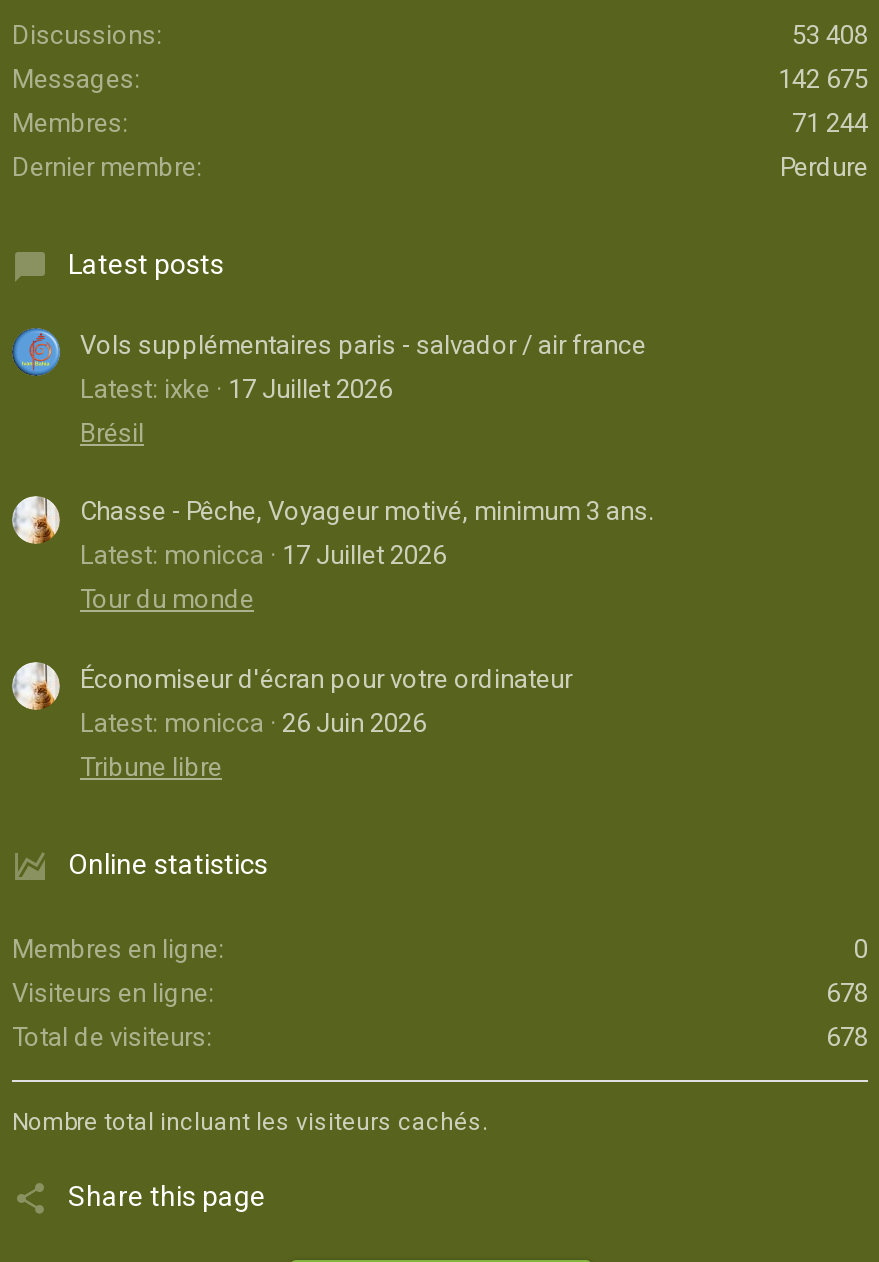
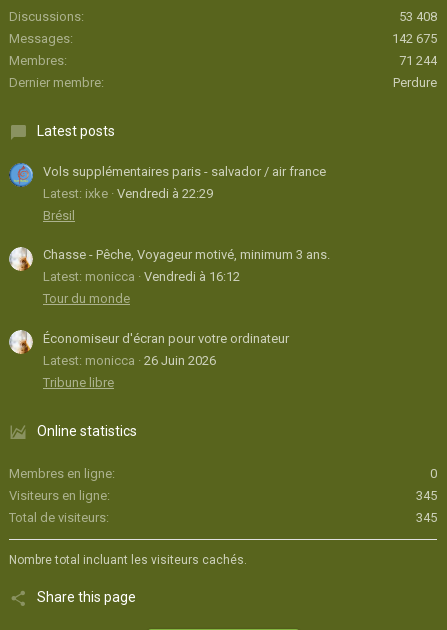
[80,373,392,403] Latest: ixke 17 Juillet 2026 -> [43,186,213,201] Latest: ixke Vendredi à 22:29
[80,541,446,571] Latest: monicca 17 Juillet 2026 -> [43,269,240,284] Latest: monicca Vendredi à 16:12
[826,978,868,1008] 678 -> [416,488,437,503] 345
[826,1022,868,1052] 678 -> [416,510,437,525] 345

